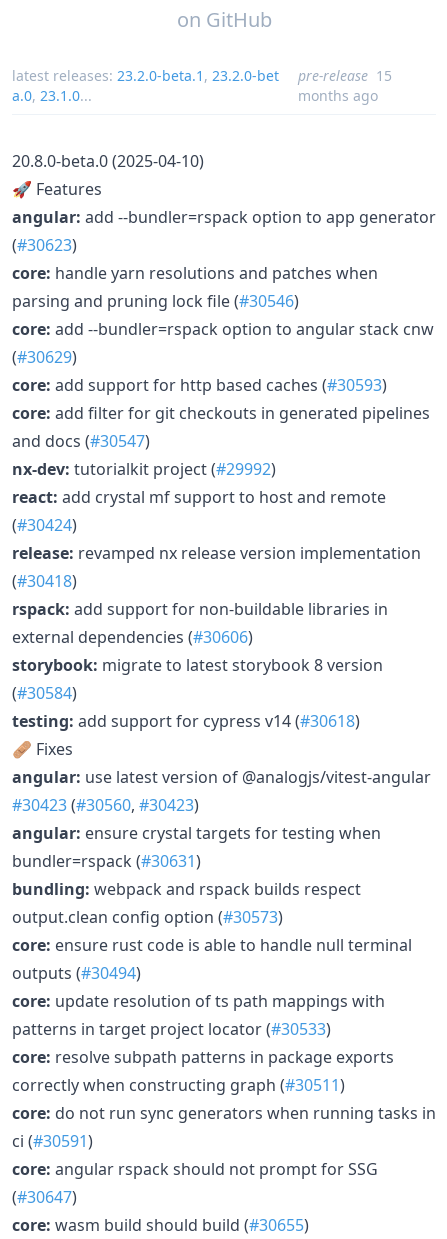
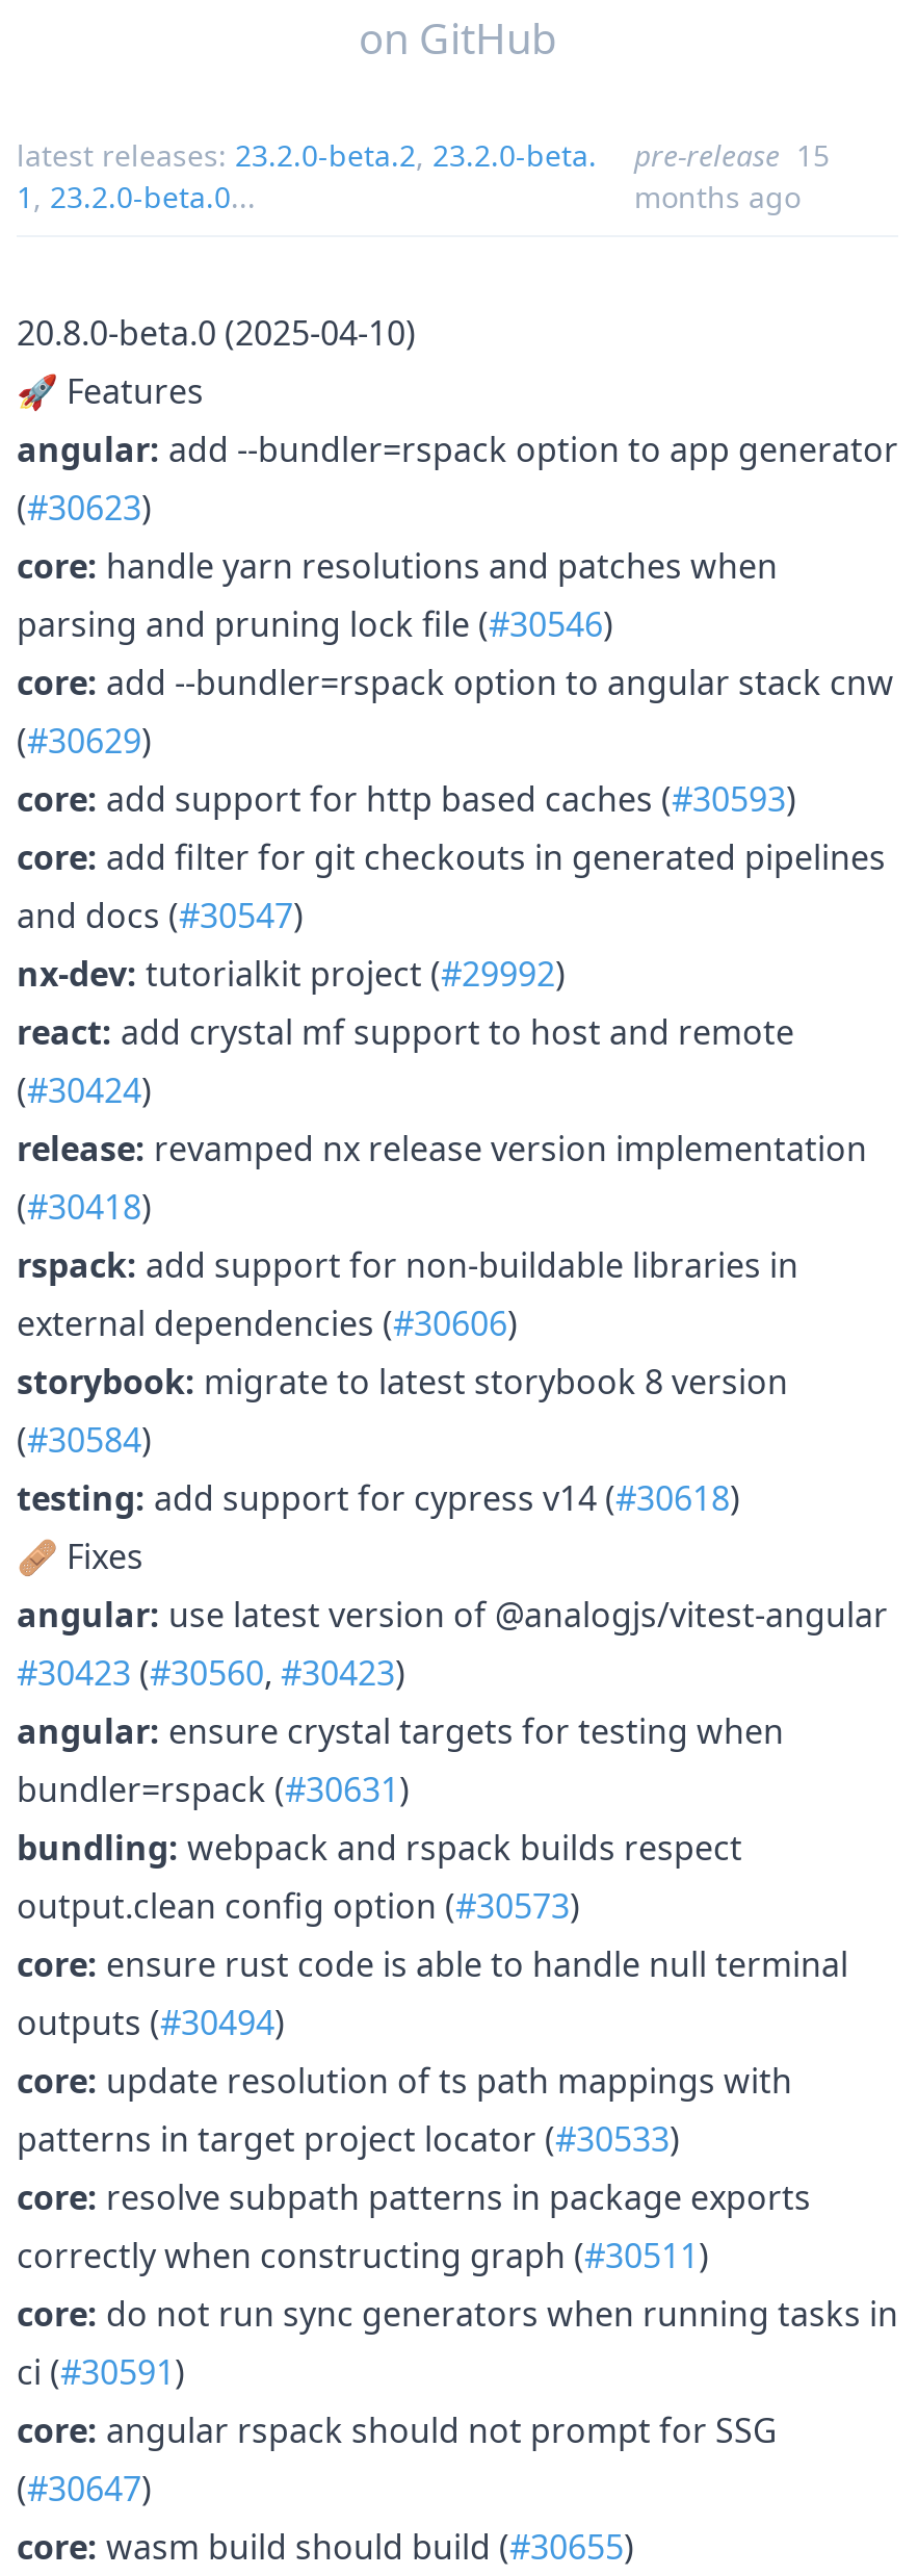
[12,66,279,105] latest releases: 23.2.0-beta.1, 23.2.0-bet | a.0, 23.1.0... -> [17,135,597,216] latest releases: 23.2.0-beta.2, 23.2.0-beta. | 1, 23.2.0-beta.0...

